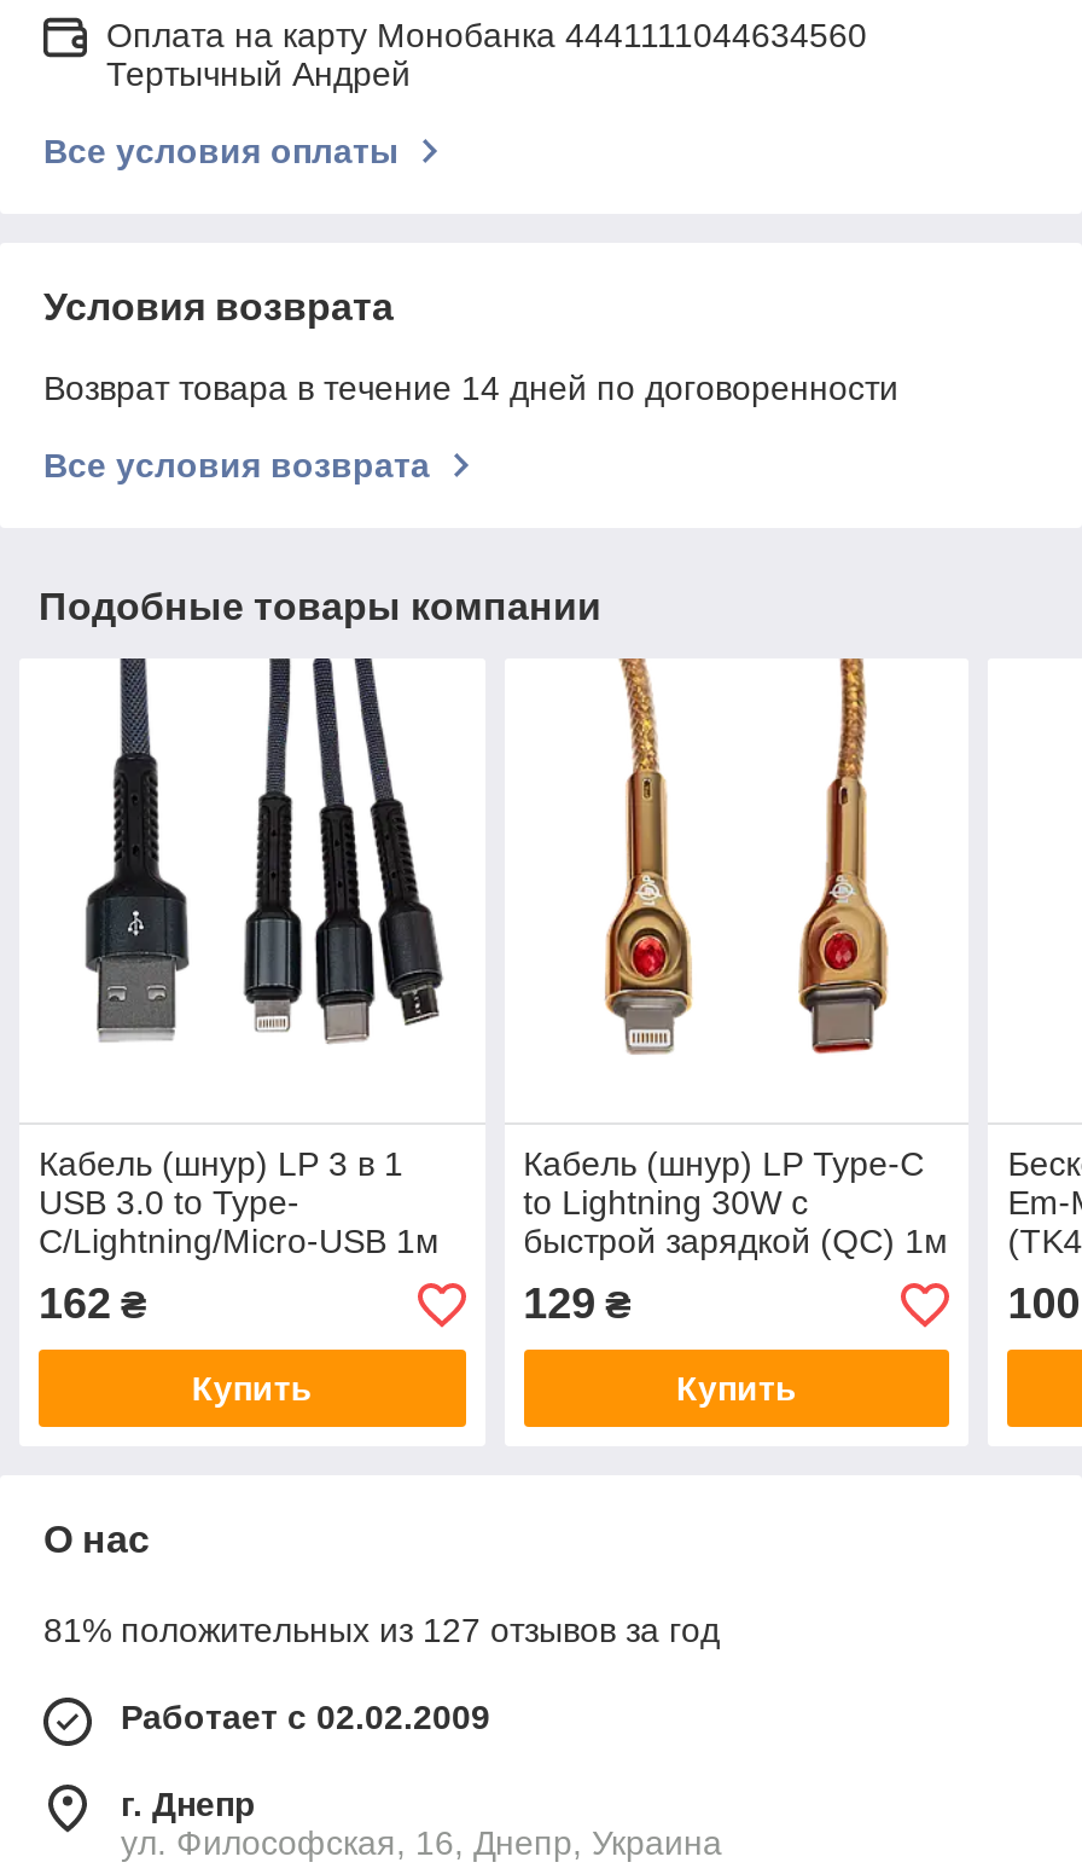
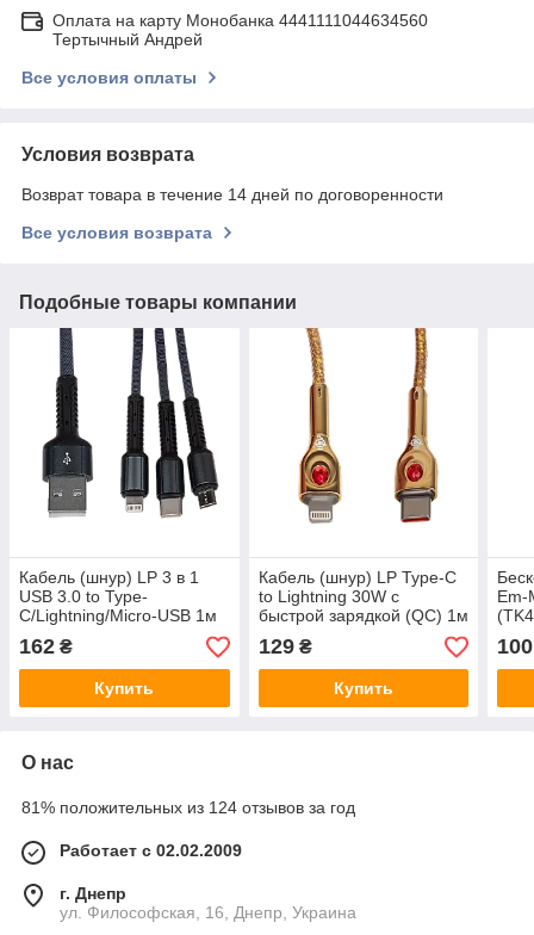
[43,1612,720,1650] 81% положительных из 127 отзывов за год -> [21,798,355,817] 81% положительных из 124 отзывов за год

